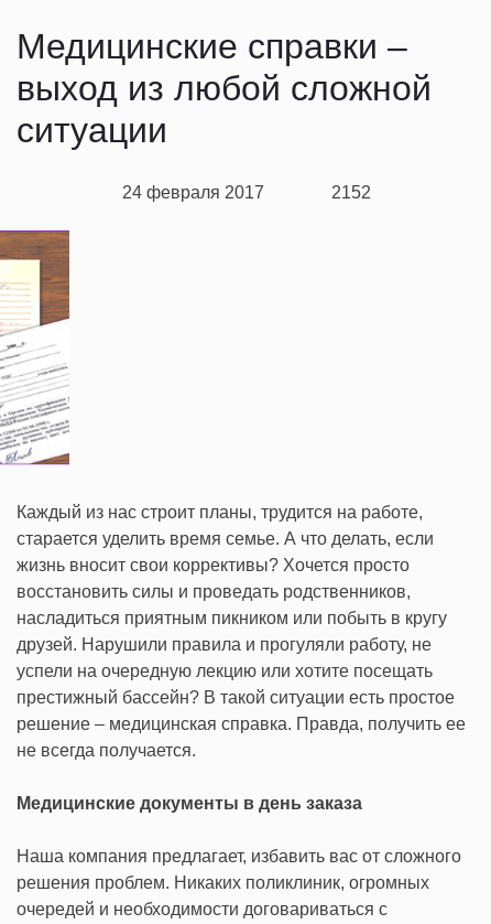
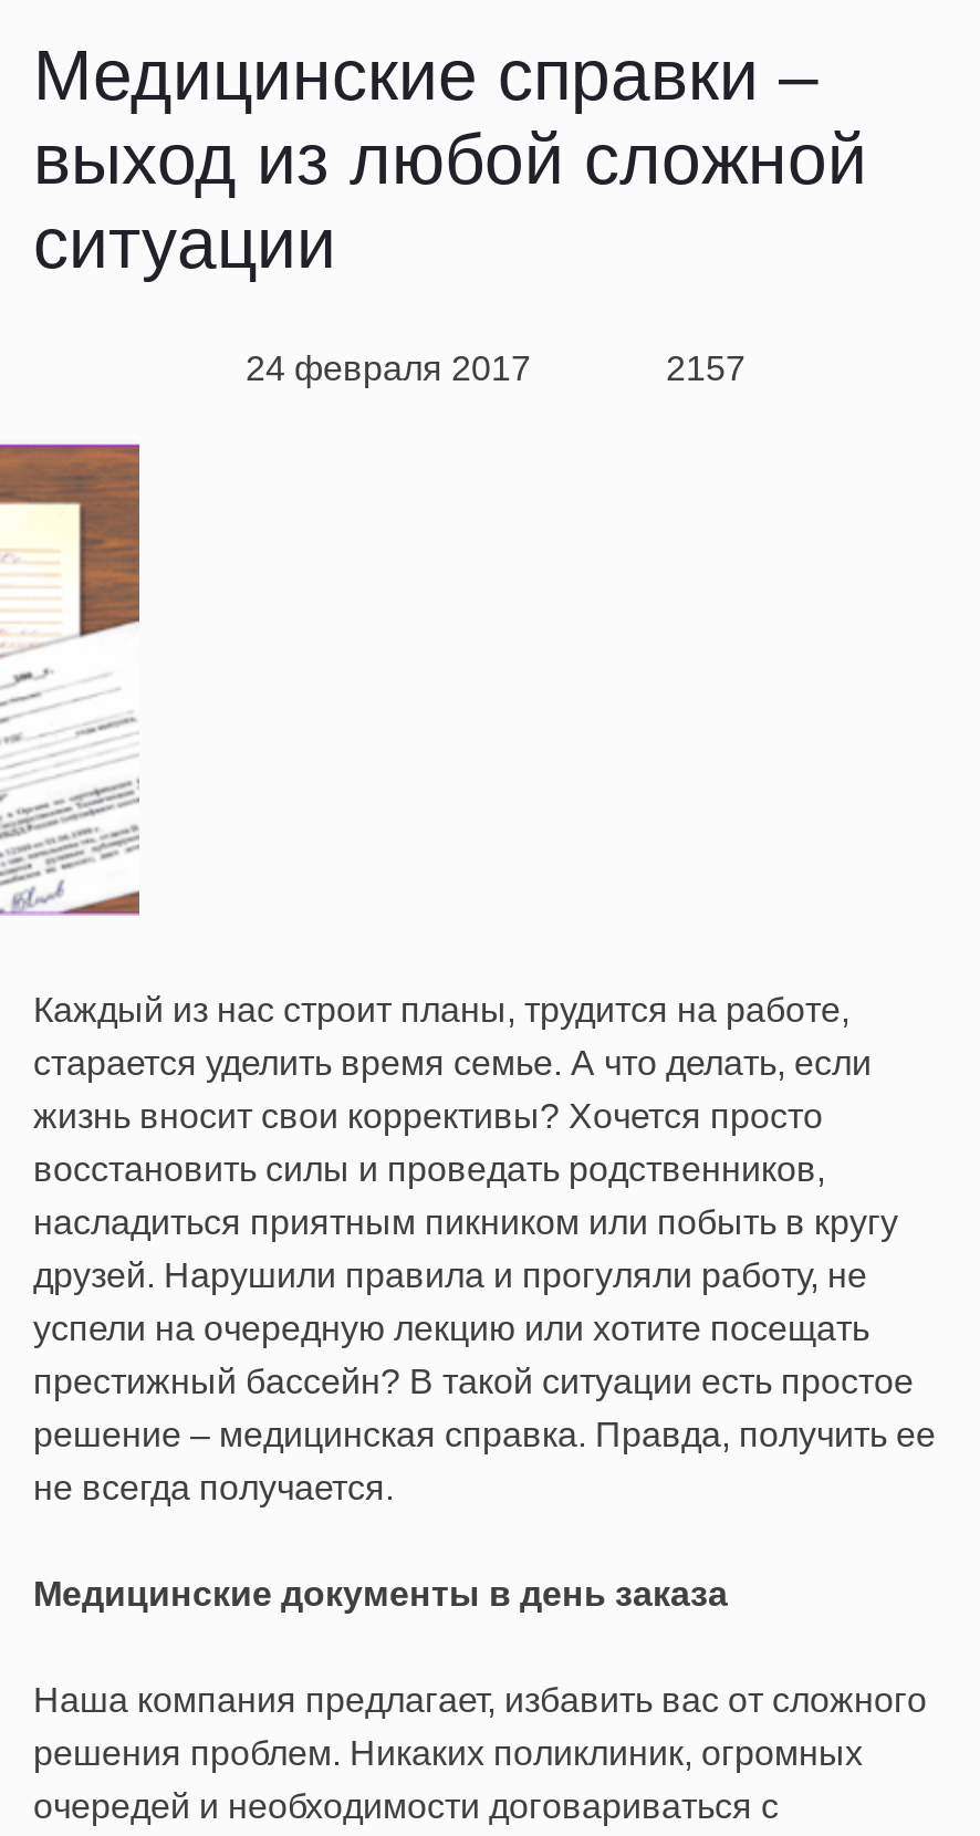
[331,183,371,202] 2152 -> [666,350,746,387] 2157

